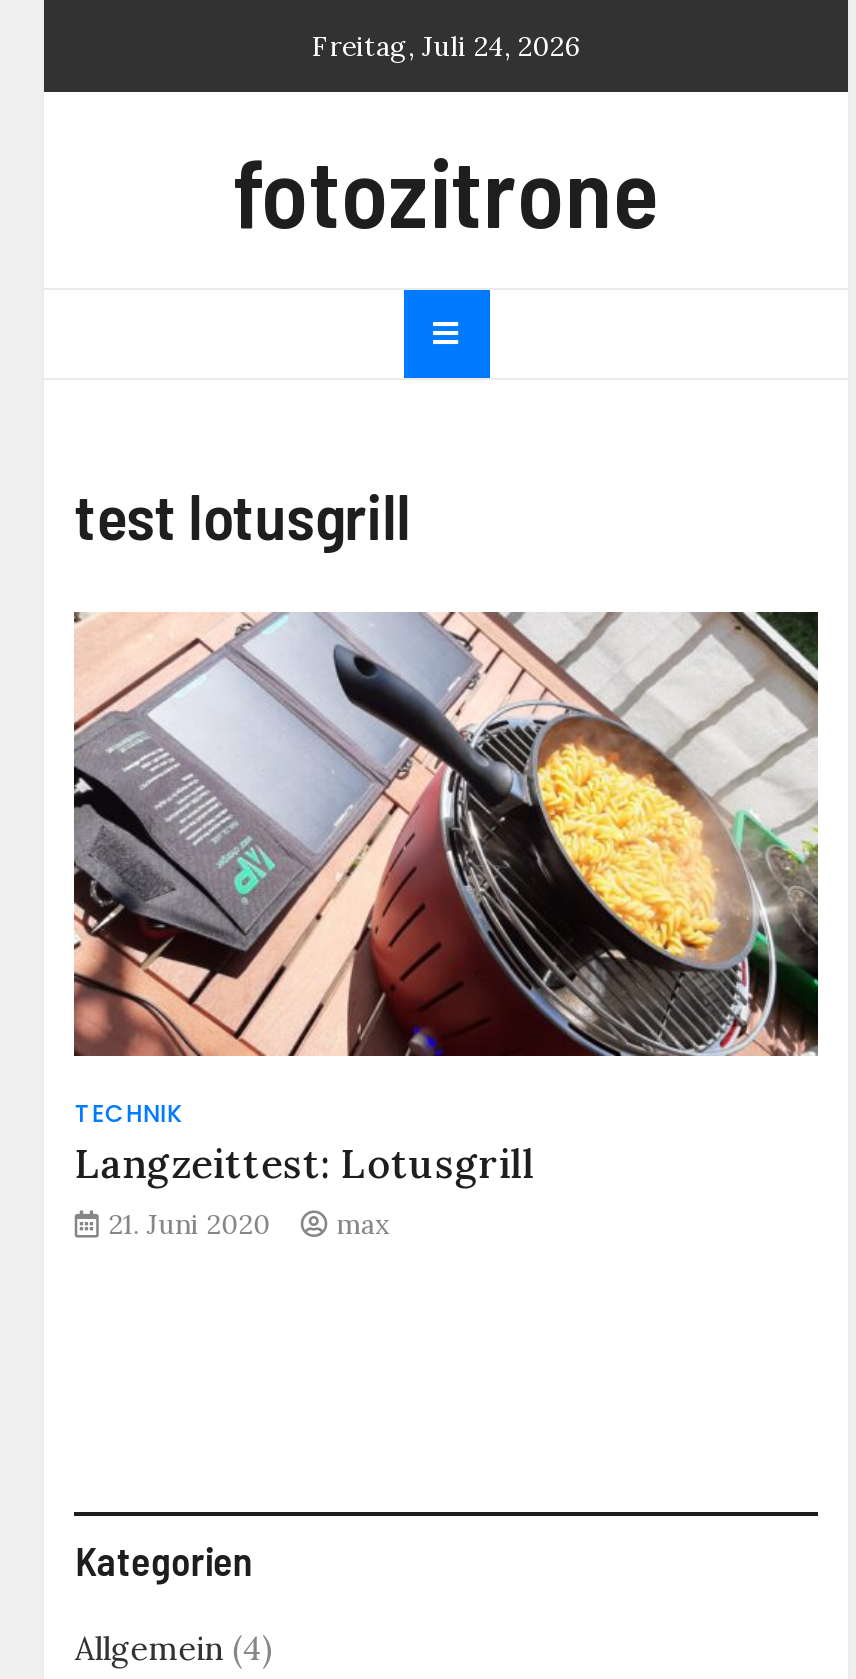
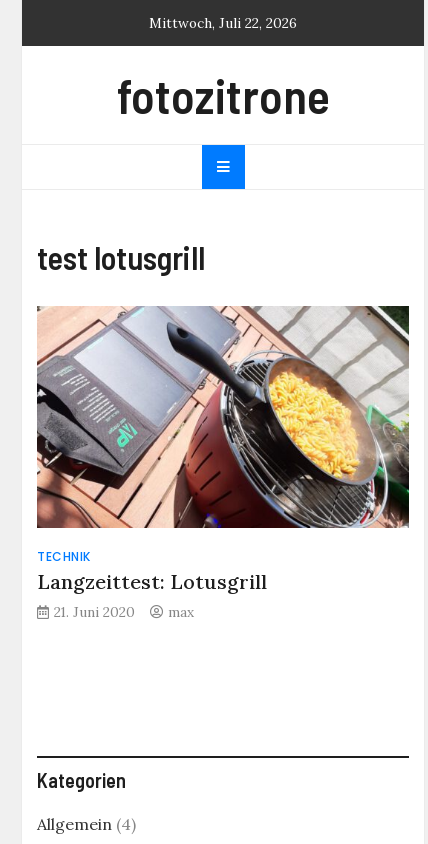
[312,28,580,64] Freitag, Juli 24, 2026 -> [149,14,297,32] Mittwoch, Juli 22, 2026

